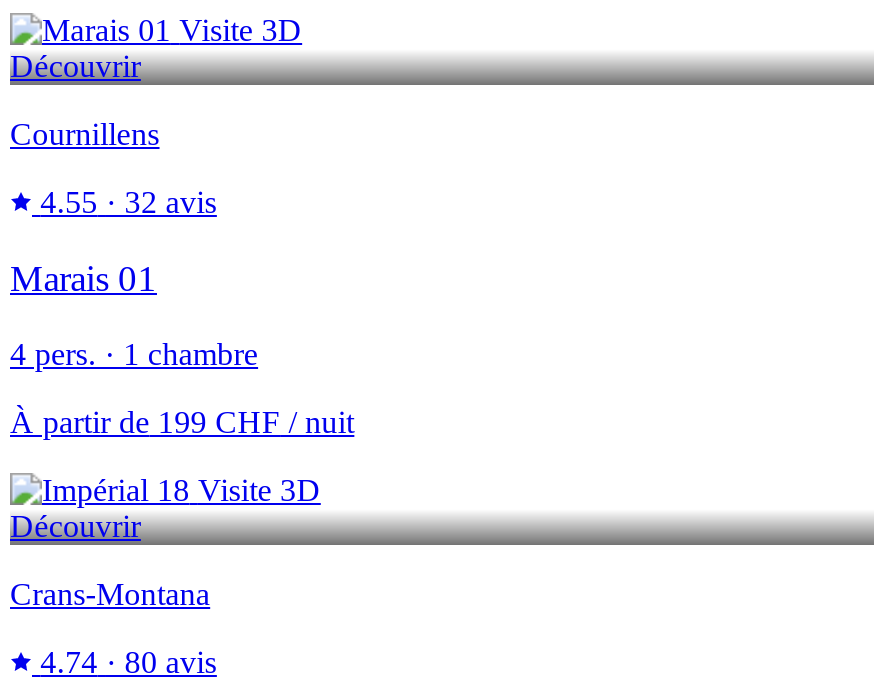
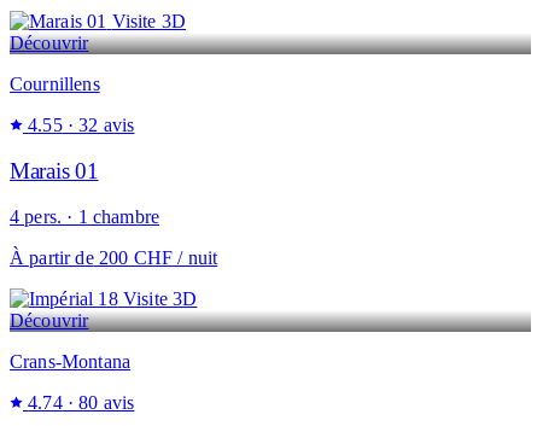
[10,404,354,438] À partir de 199 CHF / nuit -> [10,247,217,268] À partir de 200 CHF / nuit

